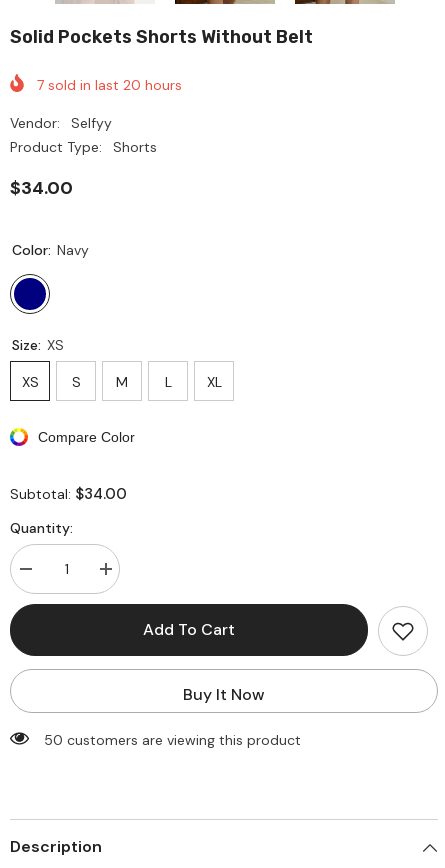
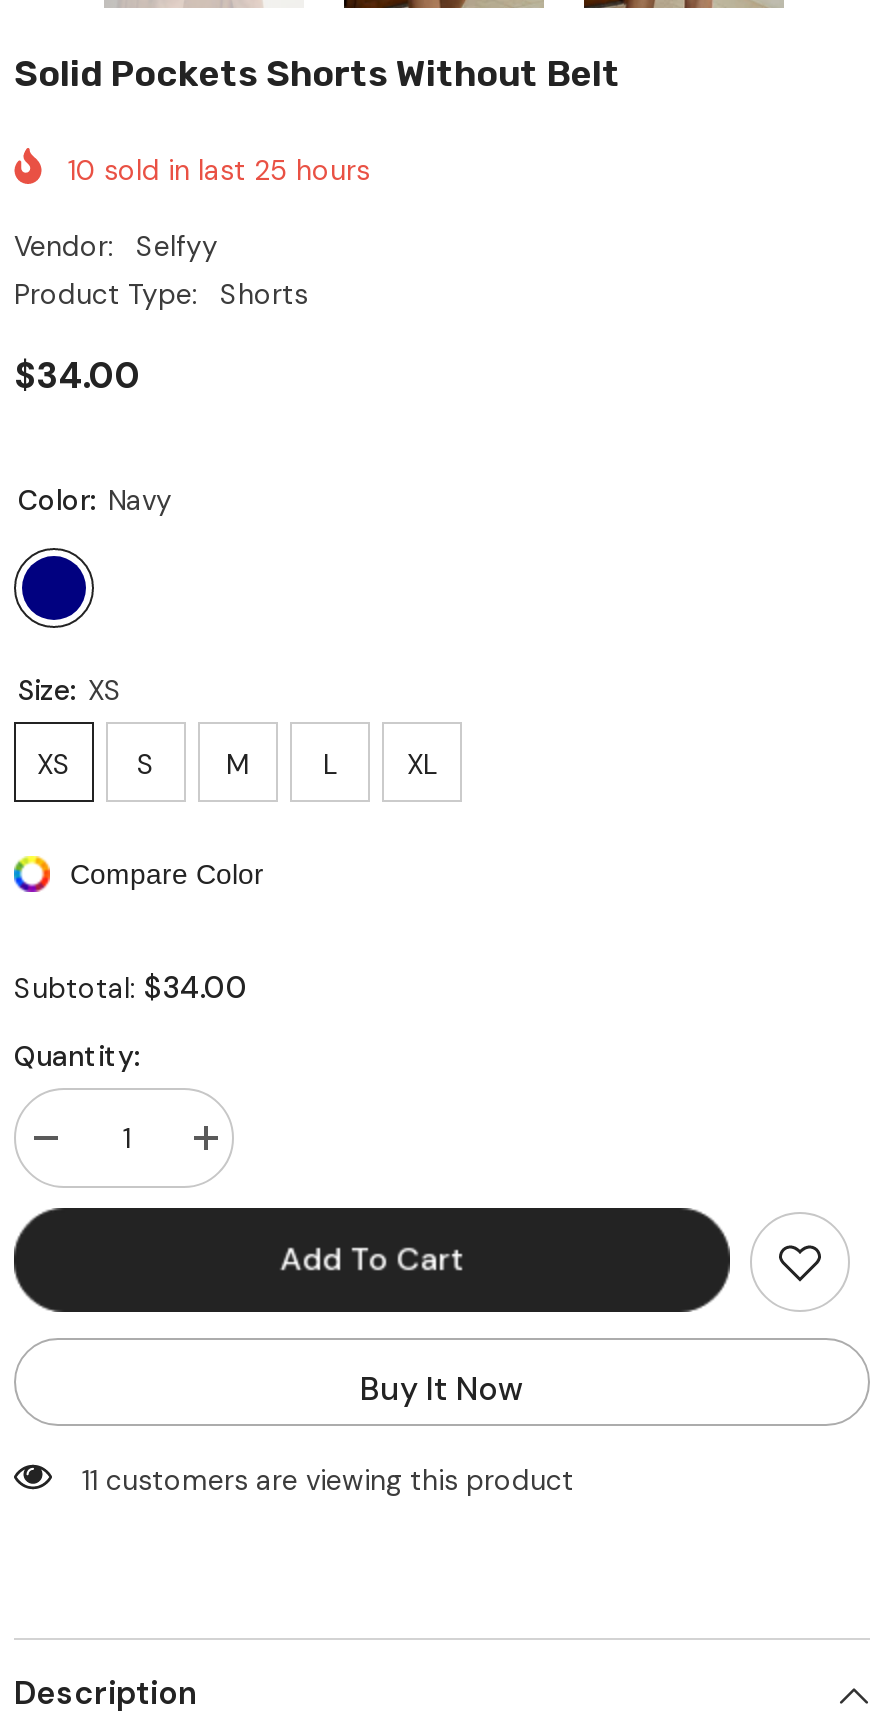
[37,76,182,94] 7 sold in last 20 hours -> [68,152,370,188] 10 sold in last 25 hours
[44,731,301,749] 50 customers are viewing this product -> [82,1461,574,1497] 11 customers are viewing this product

